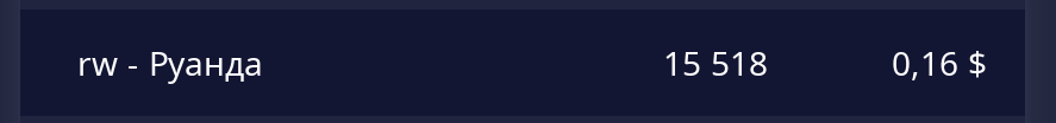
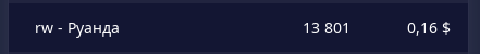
[663,41,768,86] 15 518 -> [303,17,350,38] 13 801

